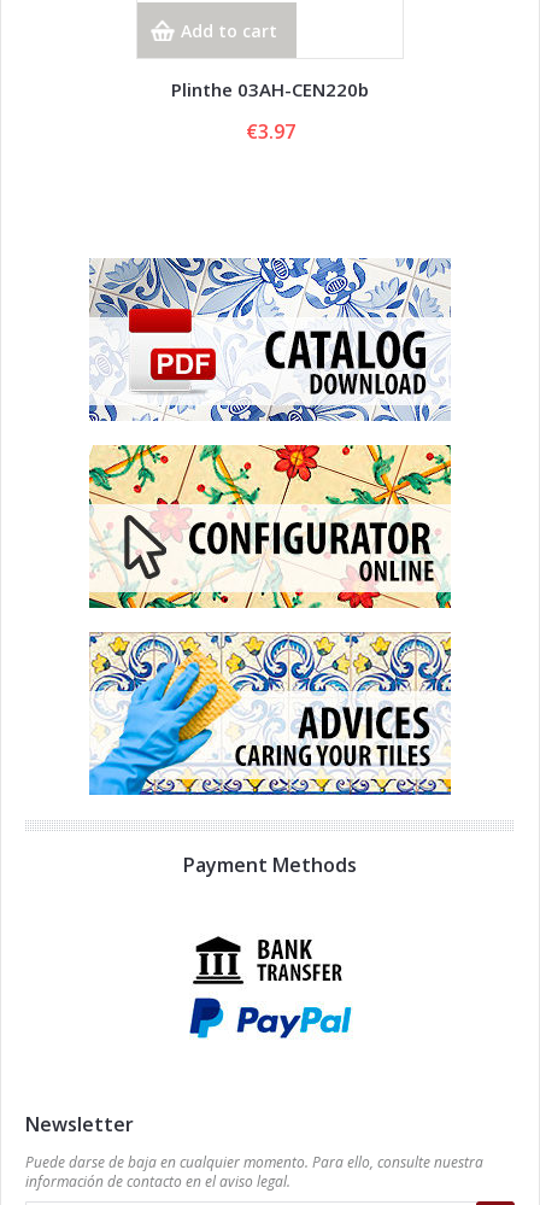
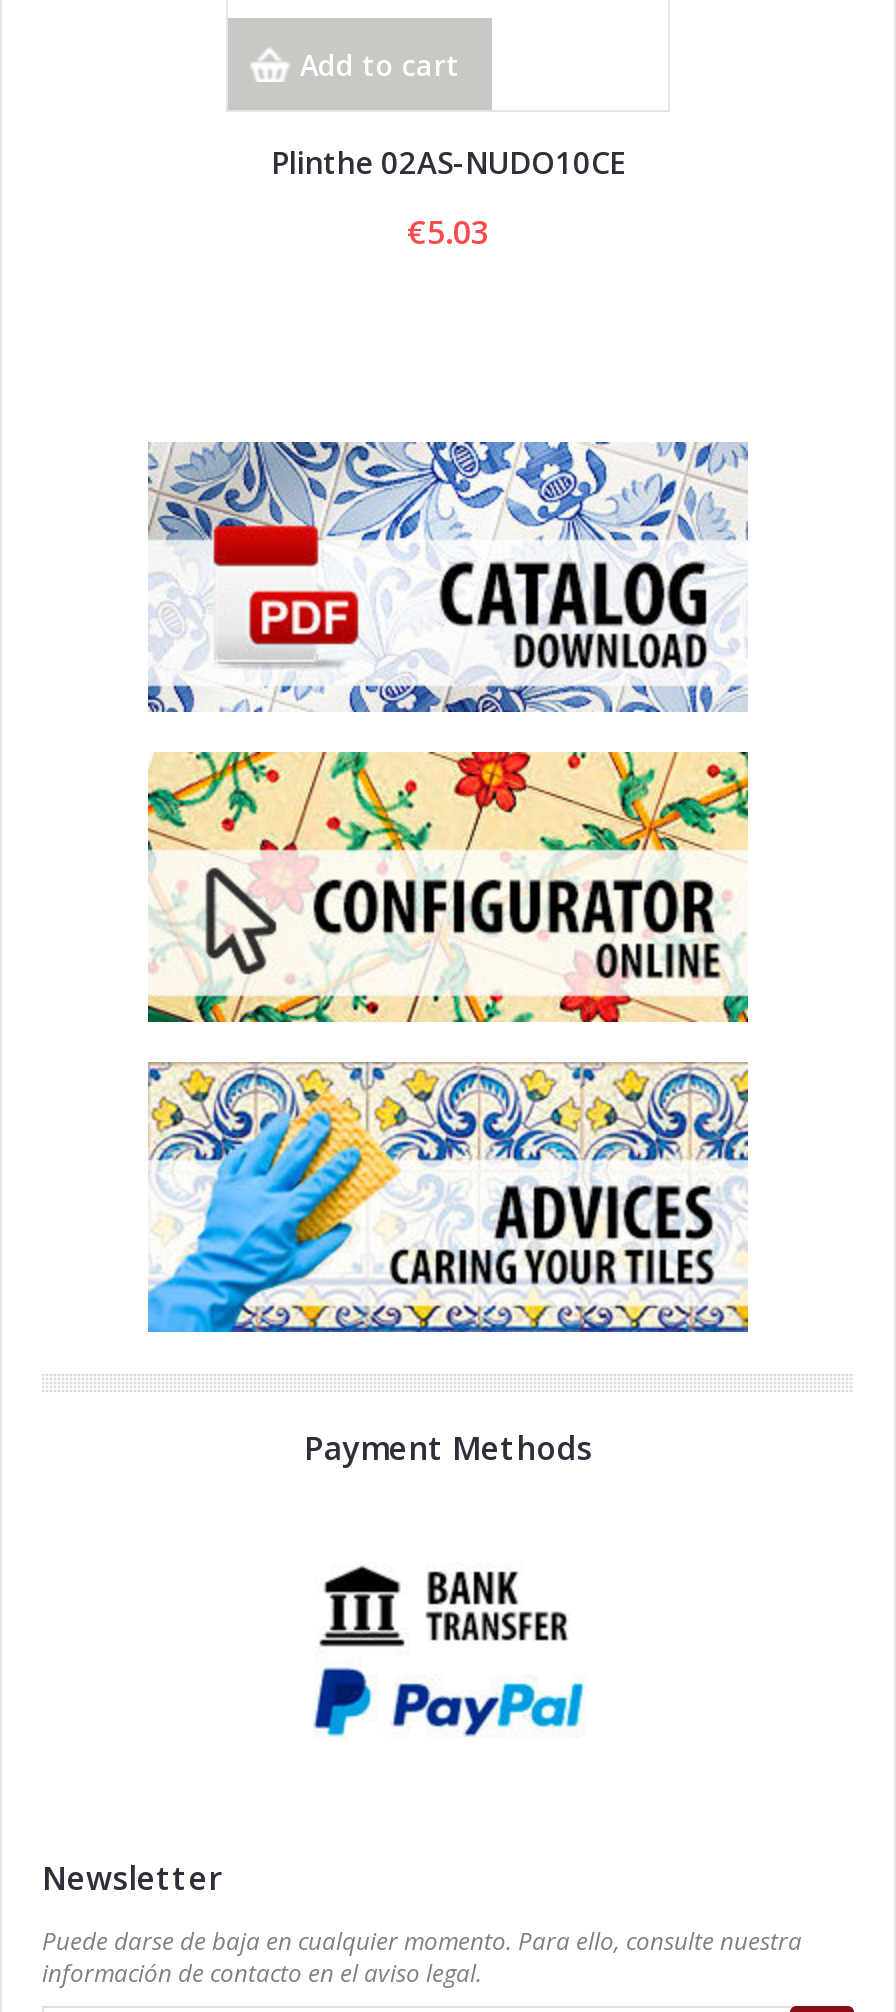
[171,77,369,101] Plinthe 03AH-CEN220b -> [271,141,625,181] Plinthe 02AS-NUDO10CE
[245,118,295,144] €3.97 -> [407,209,489,253] €5.03

